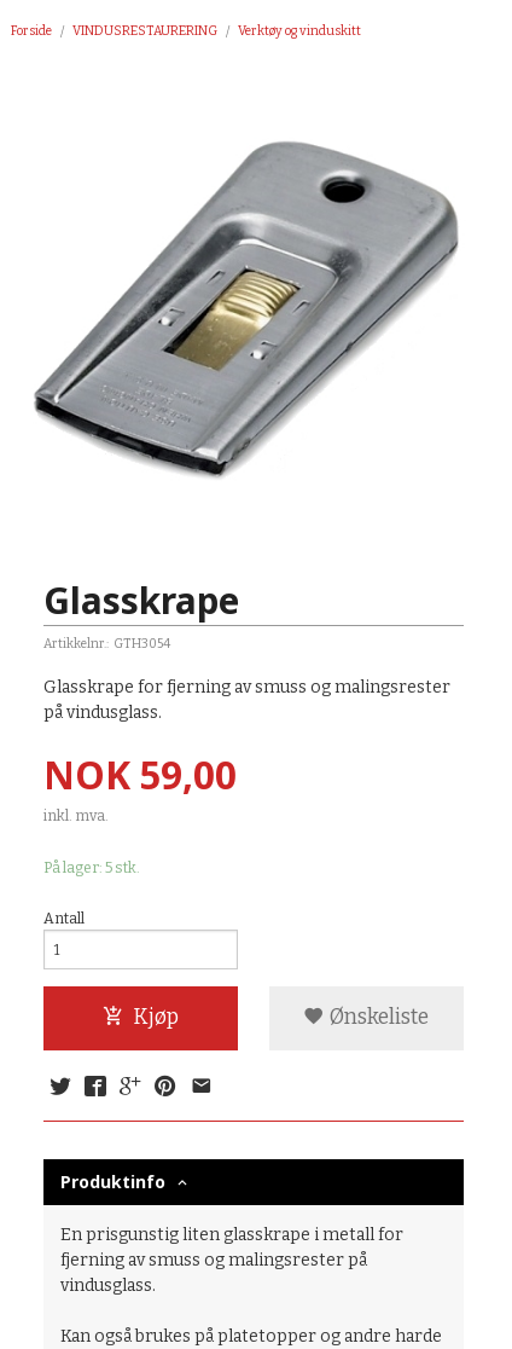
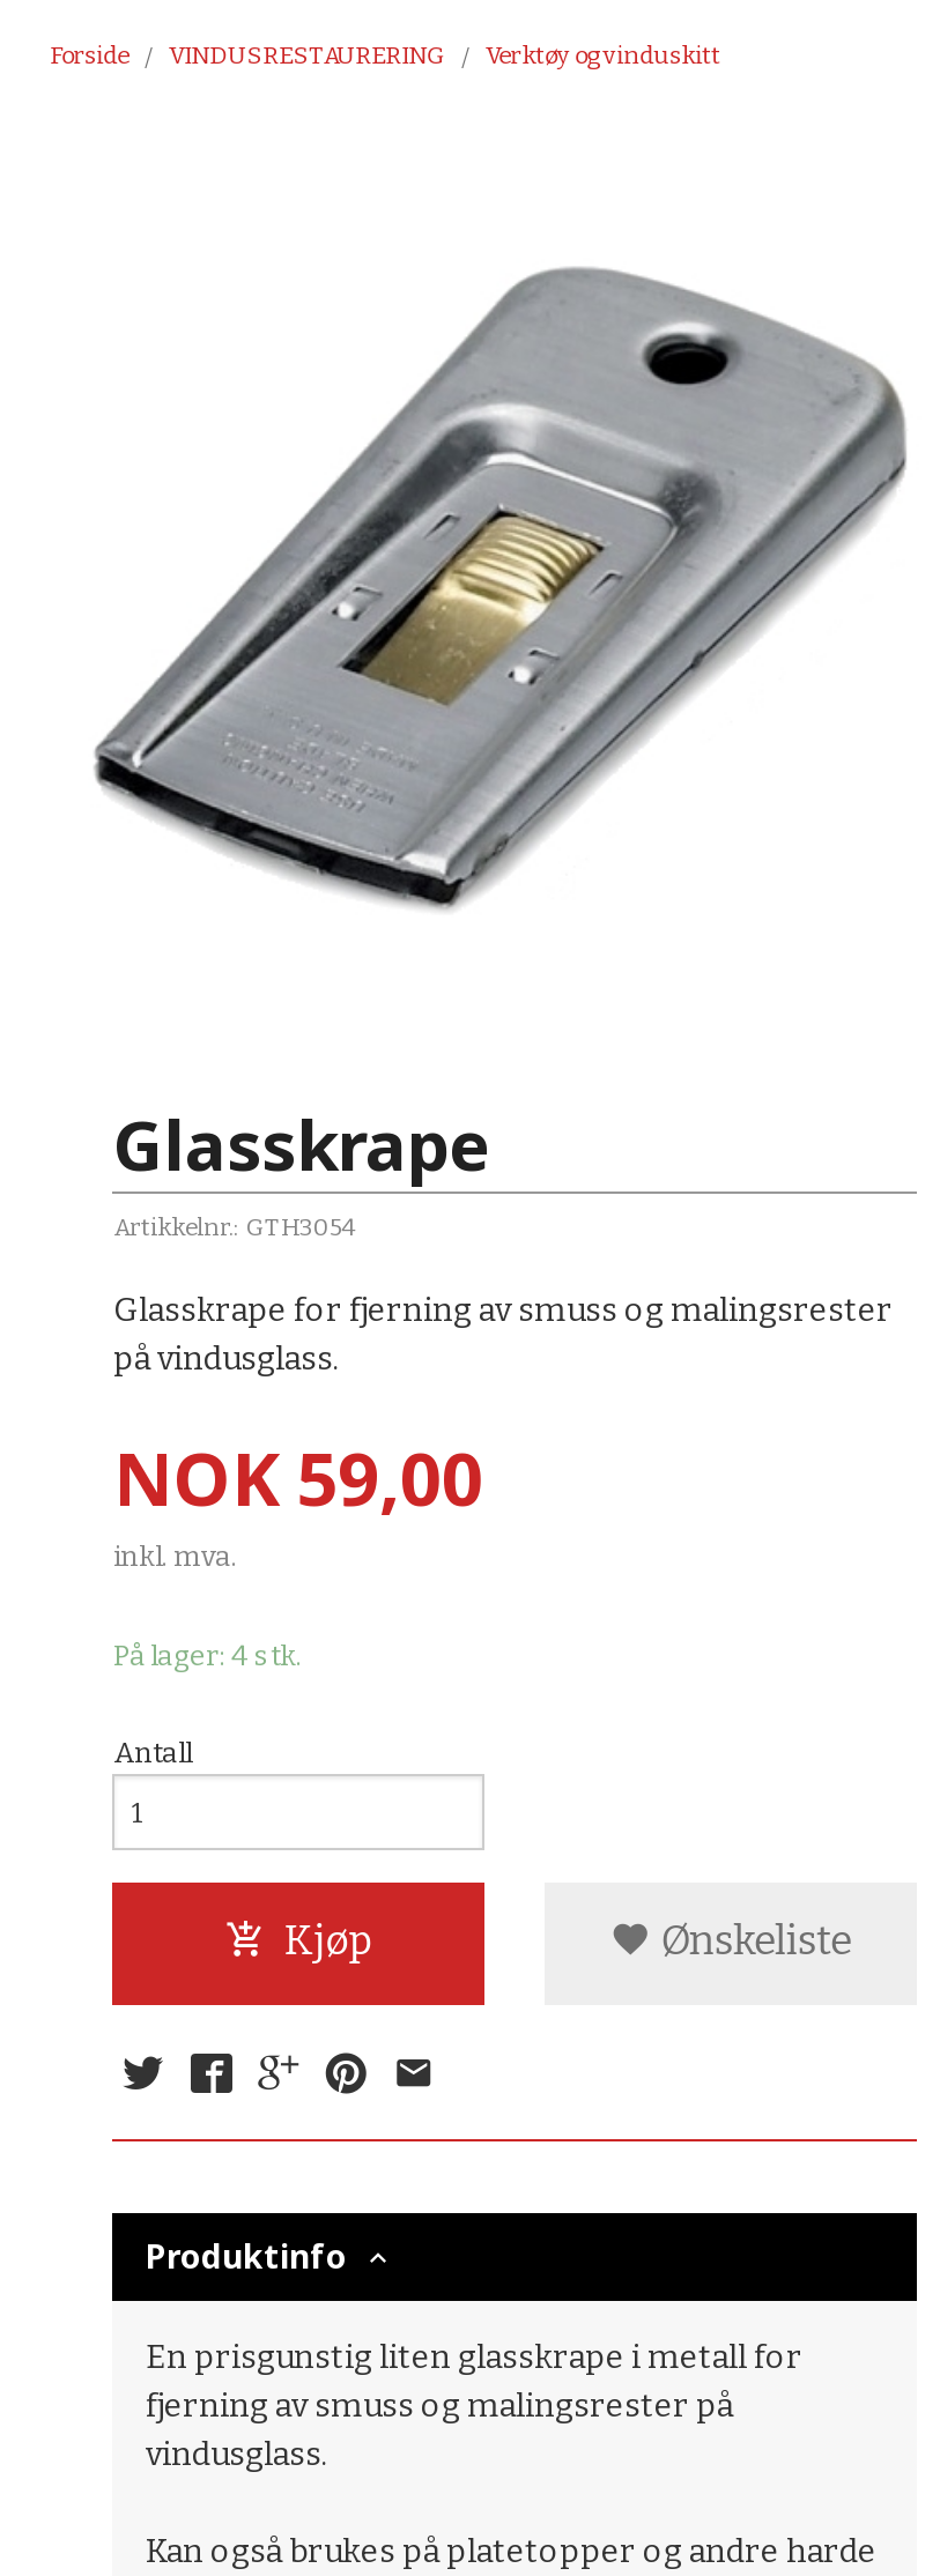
[44,859,141,876] På lager: 5 stk. -> [113,1639,303,1672] På lager: 4 stk.

